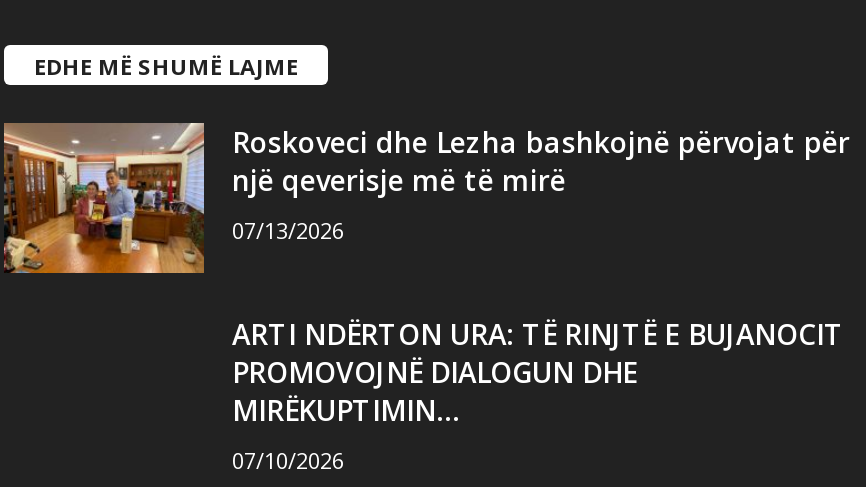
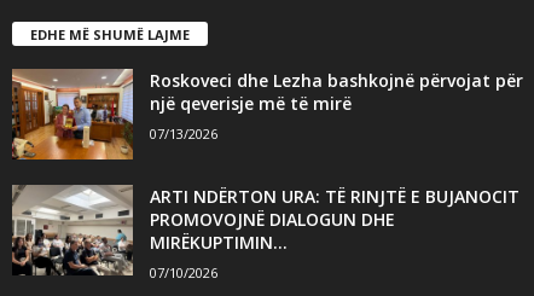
none -> [11,184,134,277] [image]

